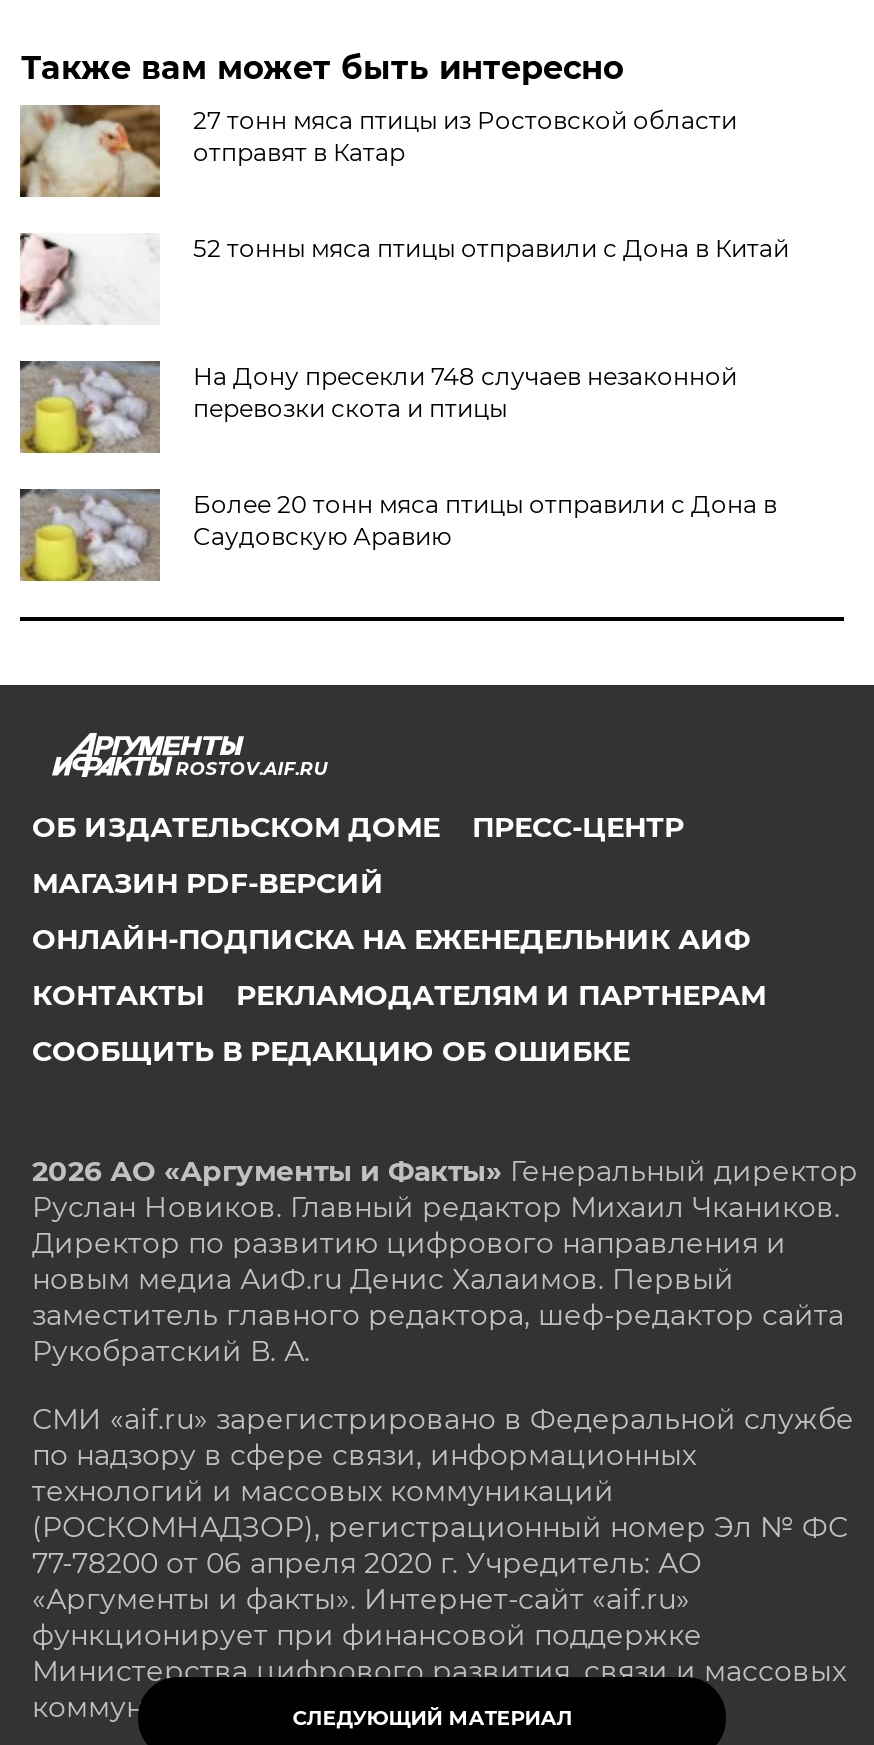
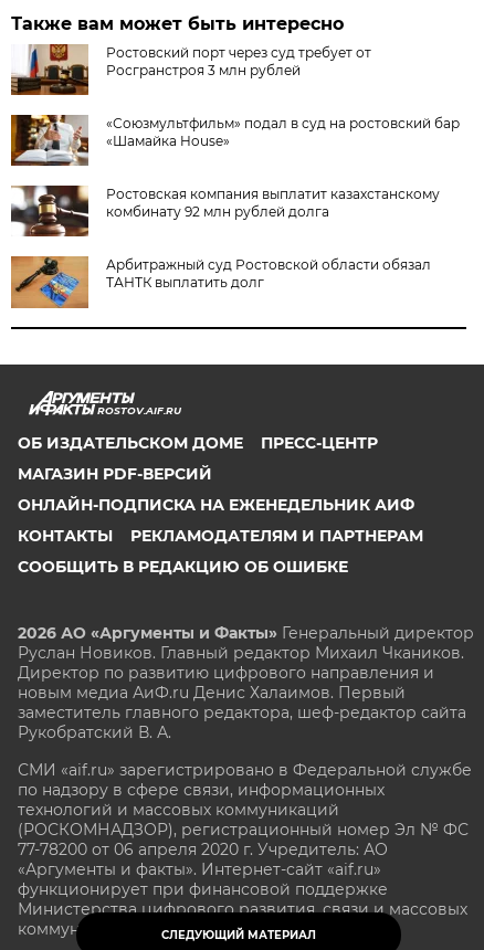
[18,105,737,197] [image] | 27 тонн мяса птицы из Ростовской области | отправят в Катар -> [11,44,372,95] [image] | Ростовский порт через суд требует от | Росгранстроя 3 млн рублей
[18,231,789,325] [image] | 52 тонны мяса птицы отправили с Дона в Китай -> [10,114,460,167] [image] | «Союзмультфильм» подал в суд на ростовский бар | «Шамайка House»
[18,359,737,455] [image] | На Дону пресекли 748 случаев незаконной | перевозки скота и птицы -> [11,184,440,237] [image] | Ростовская компания выплатит казахстанскому | комбинату 92 млн рублей долга
[18,487,777,581] [image] | Более 20 тонн мяса птицы отправили с Дона в | Саудовскую Аравию -> [11,255,431,308] [image] | Арбитражный суд Ростовской области обязал | ТАНТК выплатить долг

